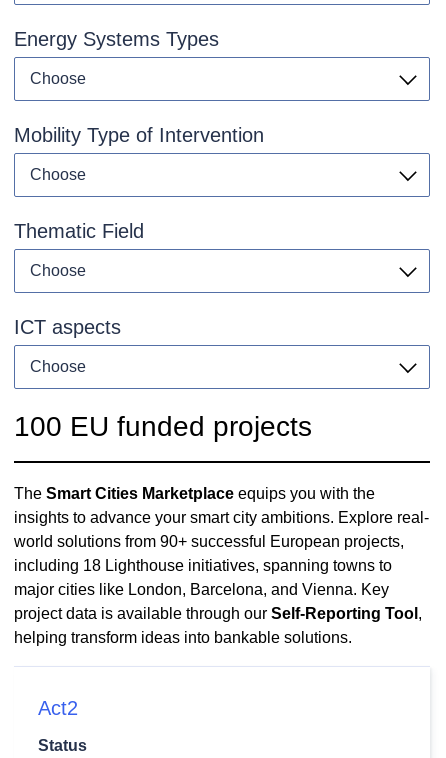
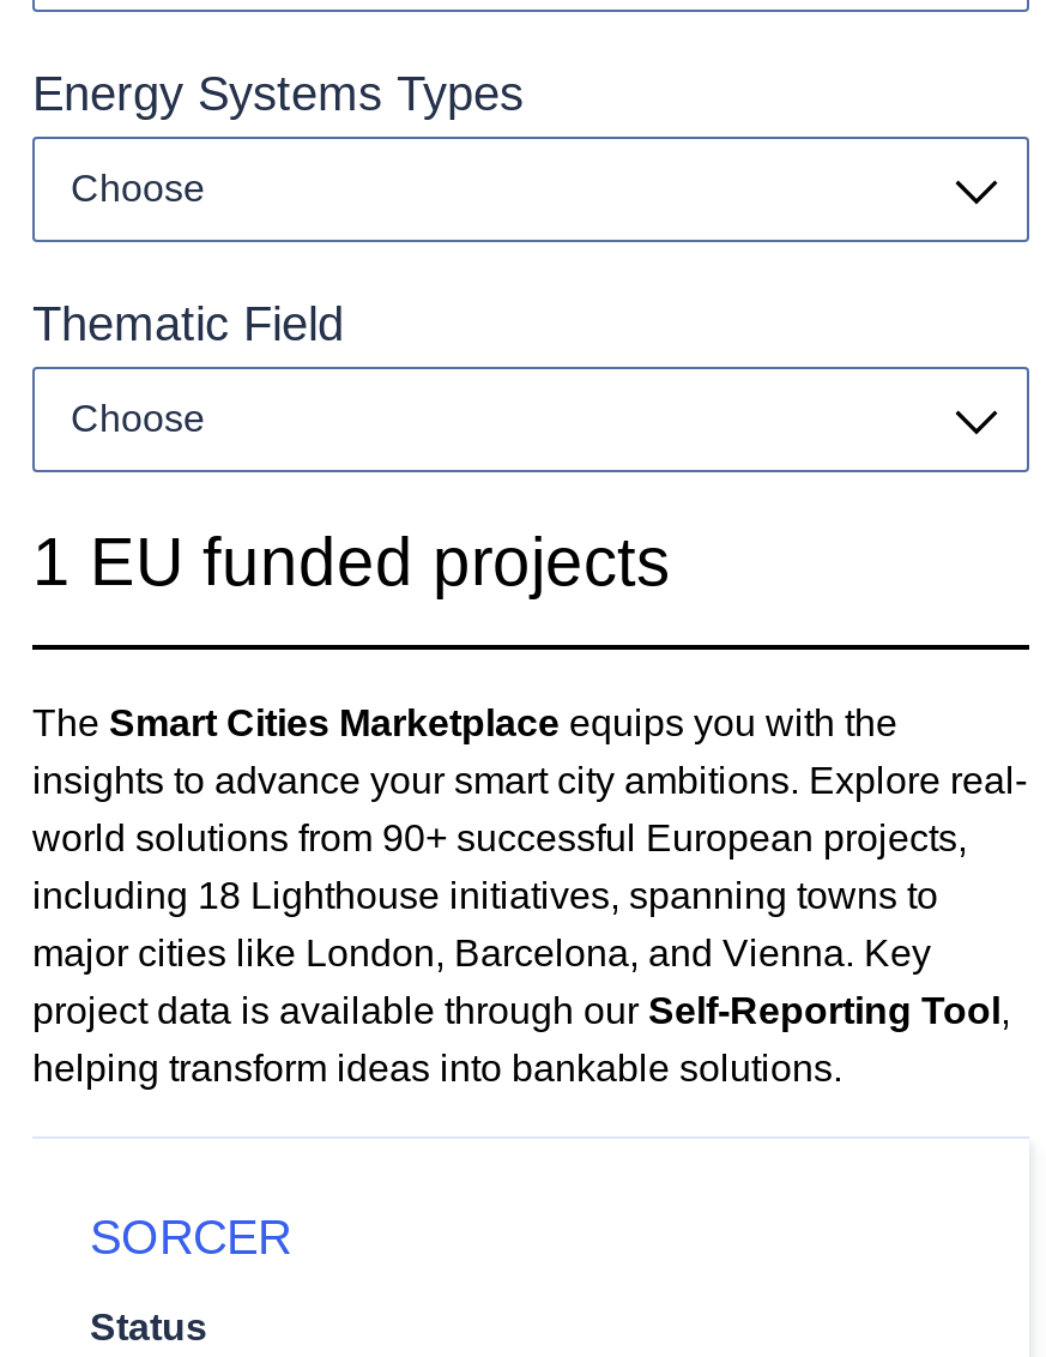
[14,124,264,146] Mobility Type of Intervention -> none
[14,316,312,442] ICT aspects | 100 EU funded projects -> [32,525,670,599] 1 EU funded projects
[38,697,78,719] Act2 -> [90,1210,291,1263] SORCER

